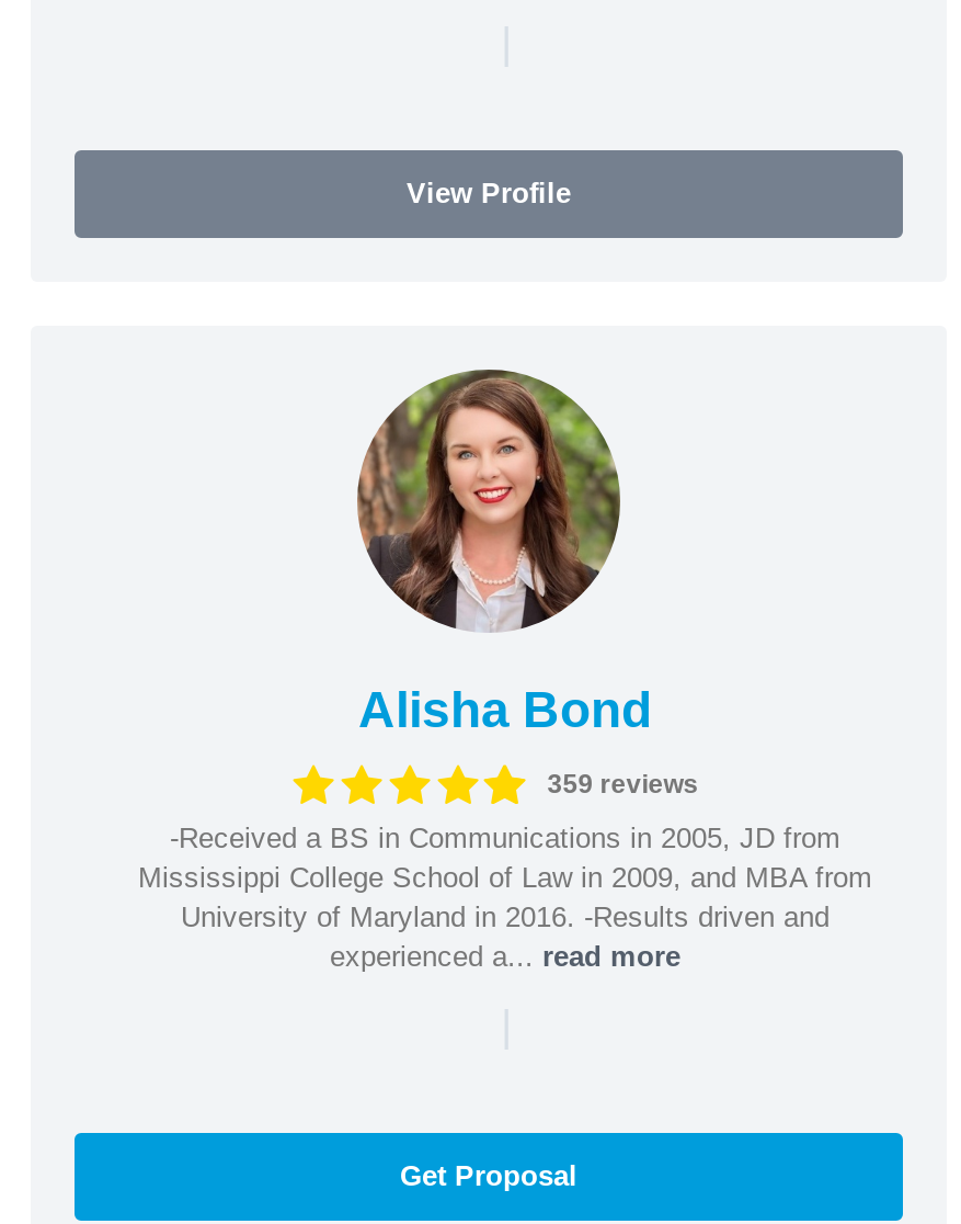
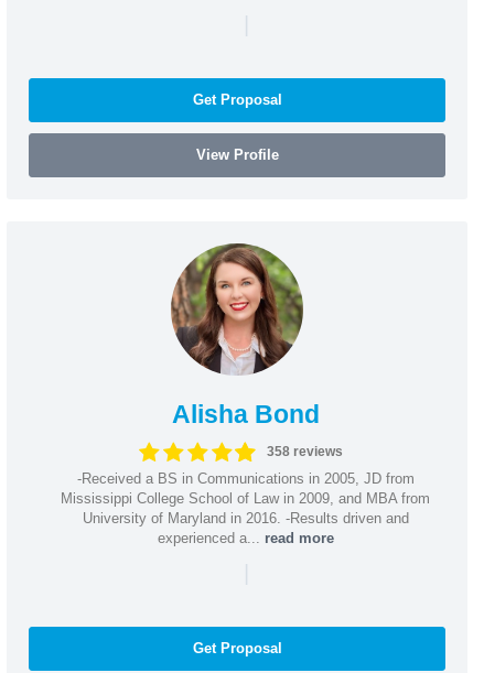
none -> [192,91,282,108] Get Proposal
[547,769,699,800] 359 reviews -> [267,444,343,459] 358 reviews

